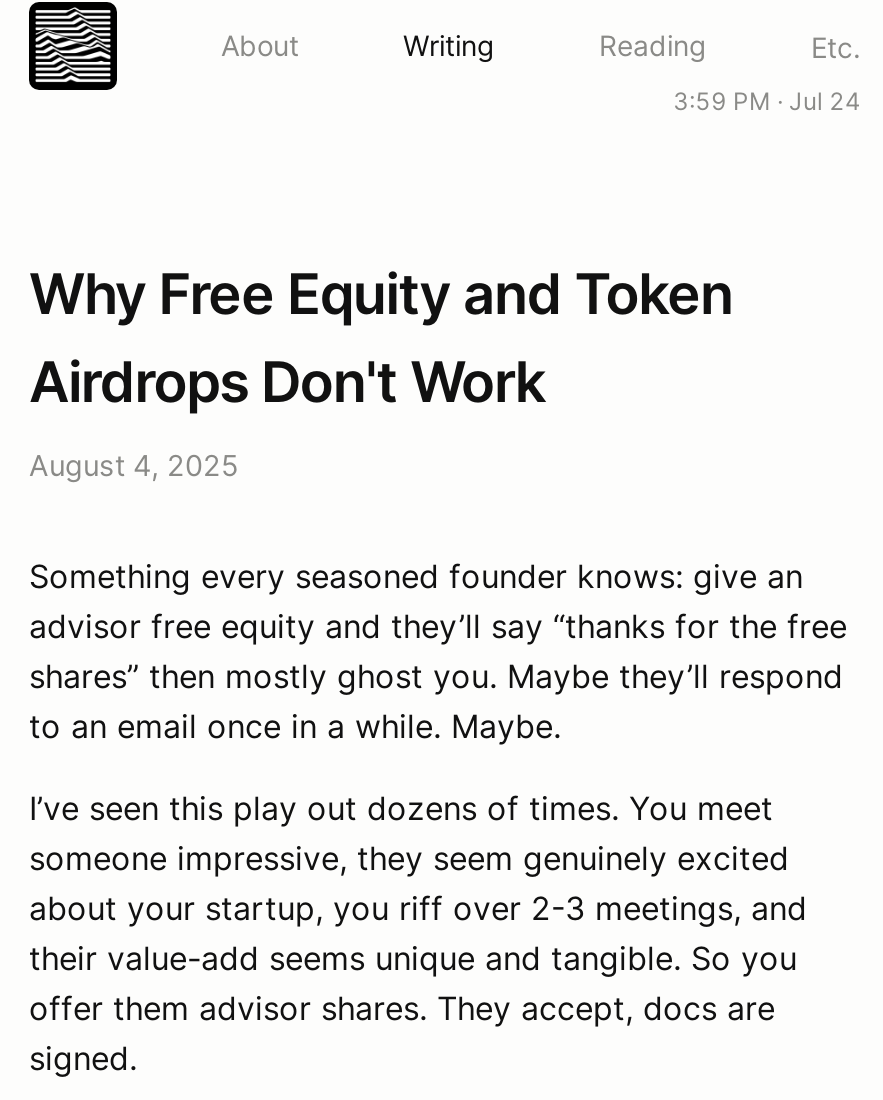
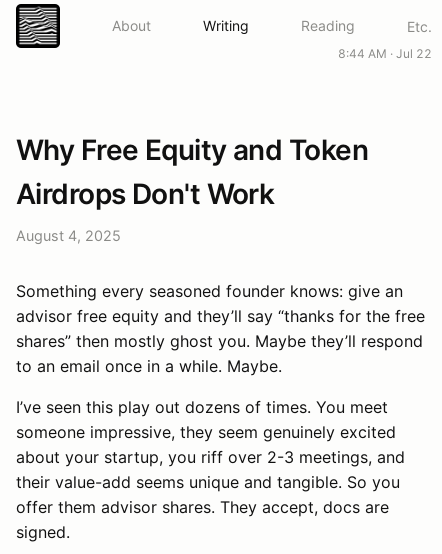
[673,86,861,116] 3:59 PM · Ju l 24 -> [338,46,432,61] 8:44 AM · Ju l 22

